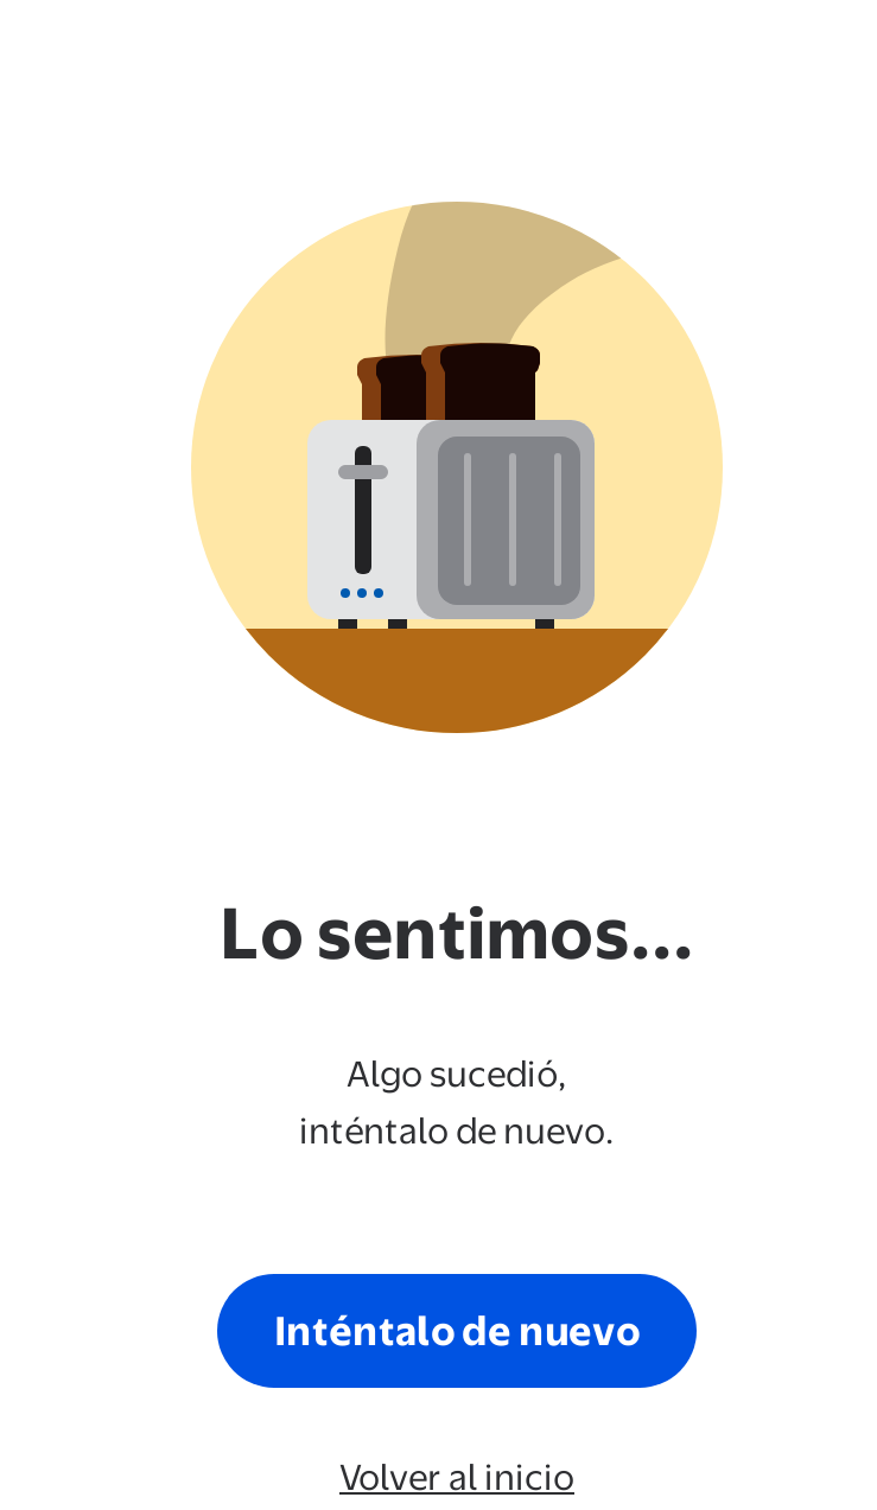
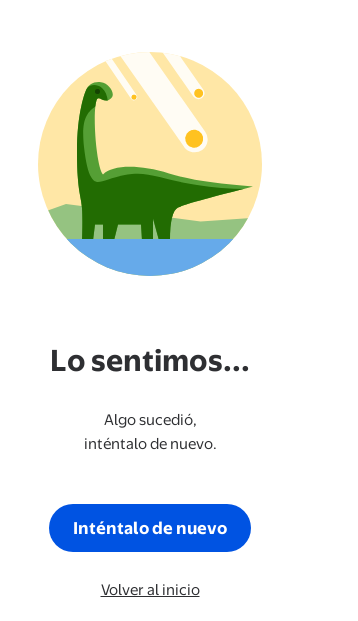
[217,202,692,735] [image] -> [48,53,252,277] [image]

